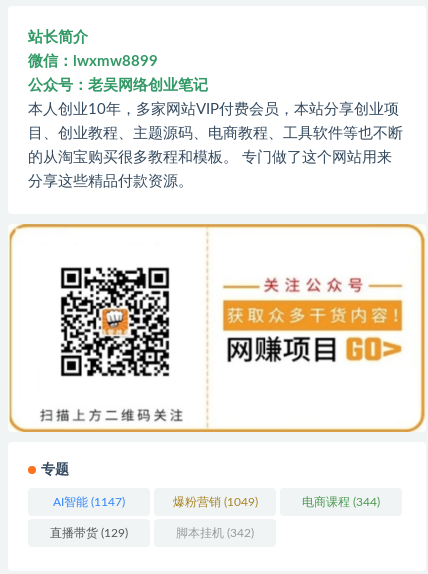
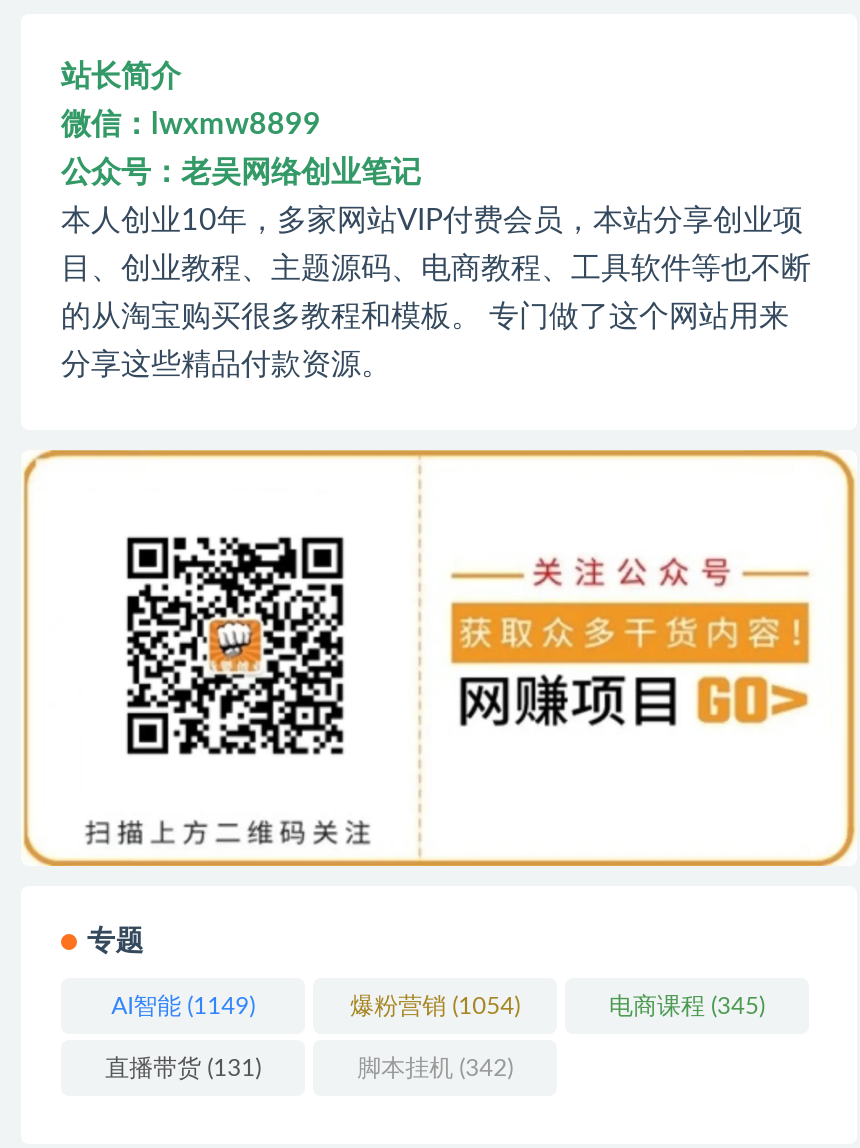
[53,496,125,508] AI智能(1147) -> [111,993,255,1017] AI智能(1149)
[173,496,258,508] 爆粉营销(1049) -> [350,993,520,1017] 爆粉营销(1054)
[302,496,380,508] 电商课程(344) -> [609,993,765,1017] 电商课程(345)
[50,527,128,539] 直播带货(129) -> [105,1057,261,1081] 直播带货(131)

